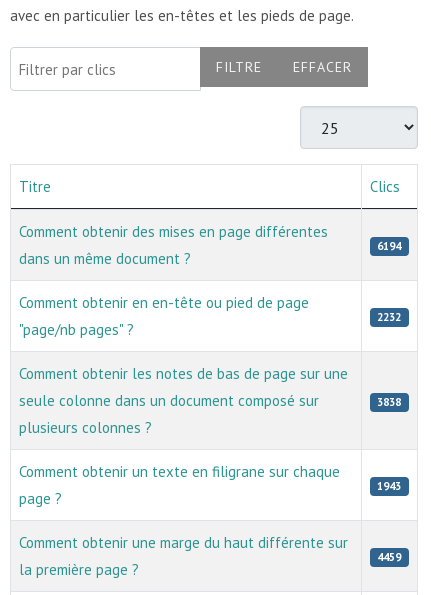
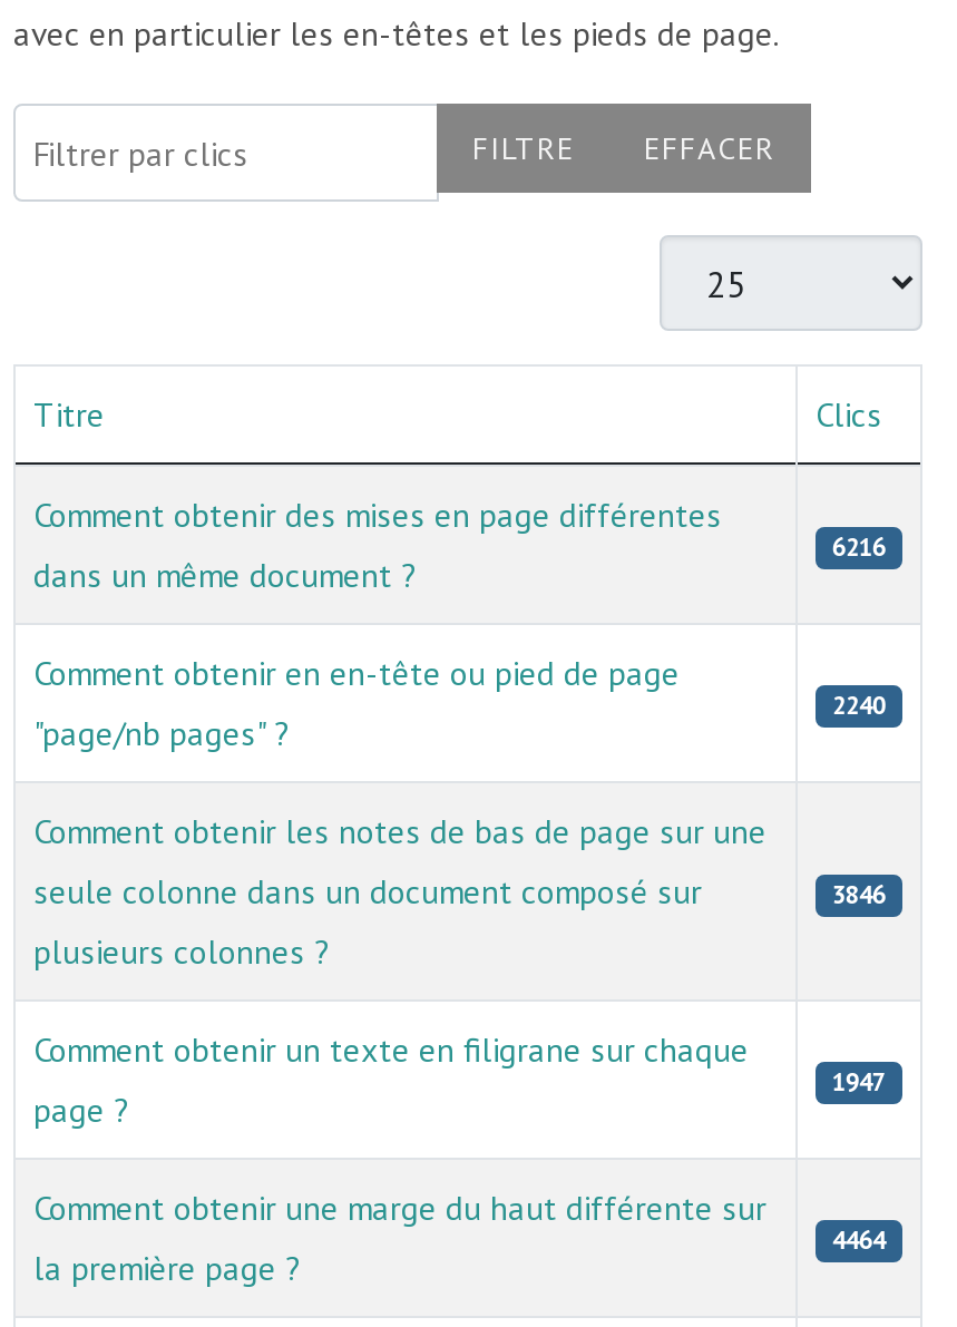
[377,239,401,253] 6194 -> [832,532,885,563] 6216
[377,310,401,324] 2232 -> [832,690,885,721] 2240
[377,395,401,409] 3838 -> [832,880,885,911] 3846
[377,479,401,493] 1943 -> [832,1067,885,1098] 1947
[377,550,401,564] 4459 -> [832,1225,885,1256] 4464

